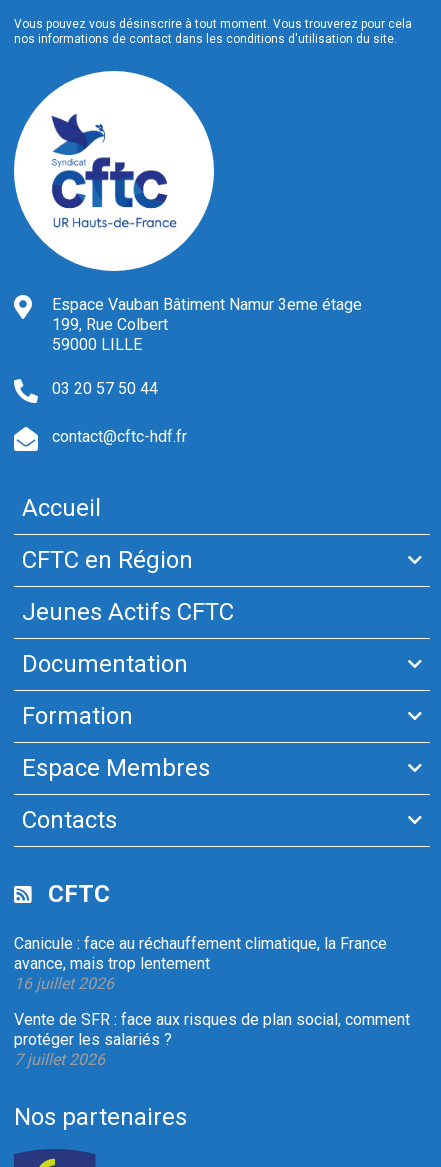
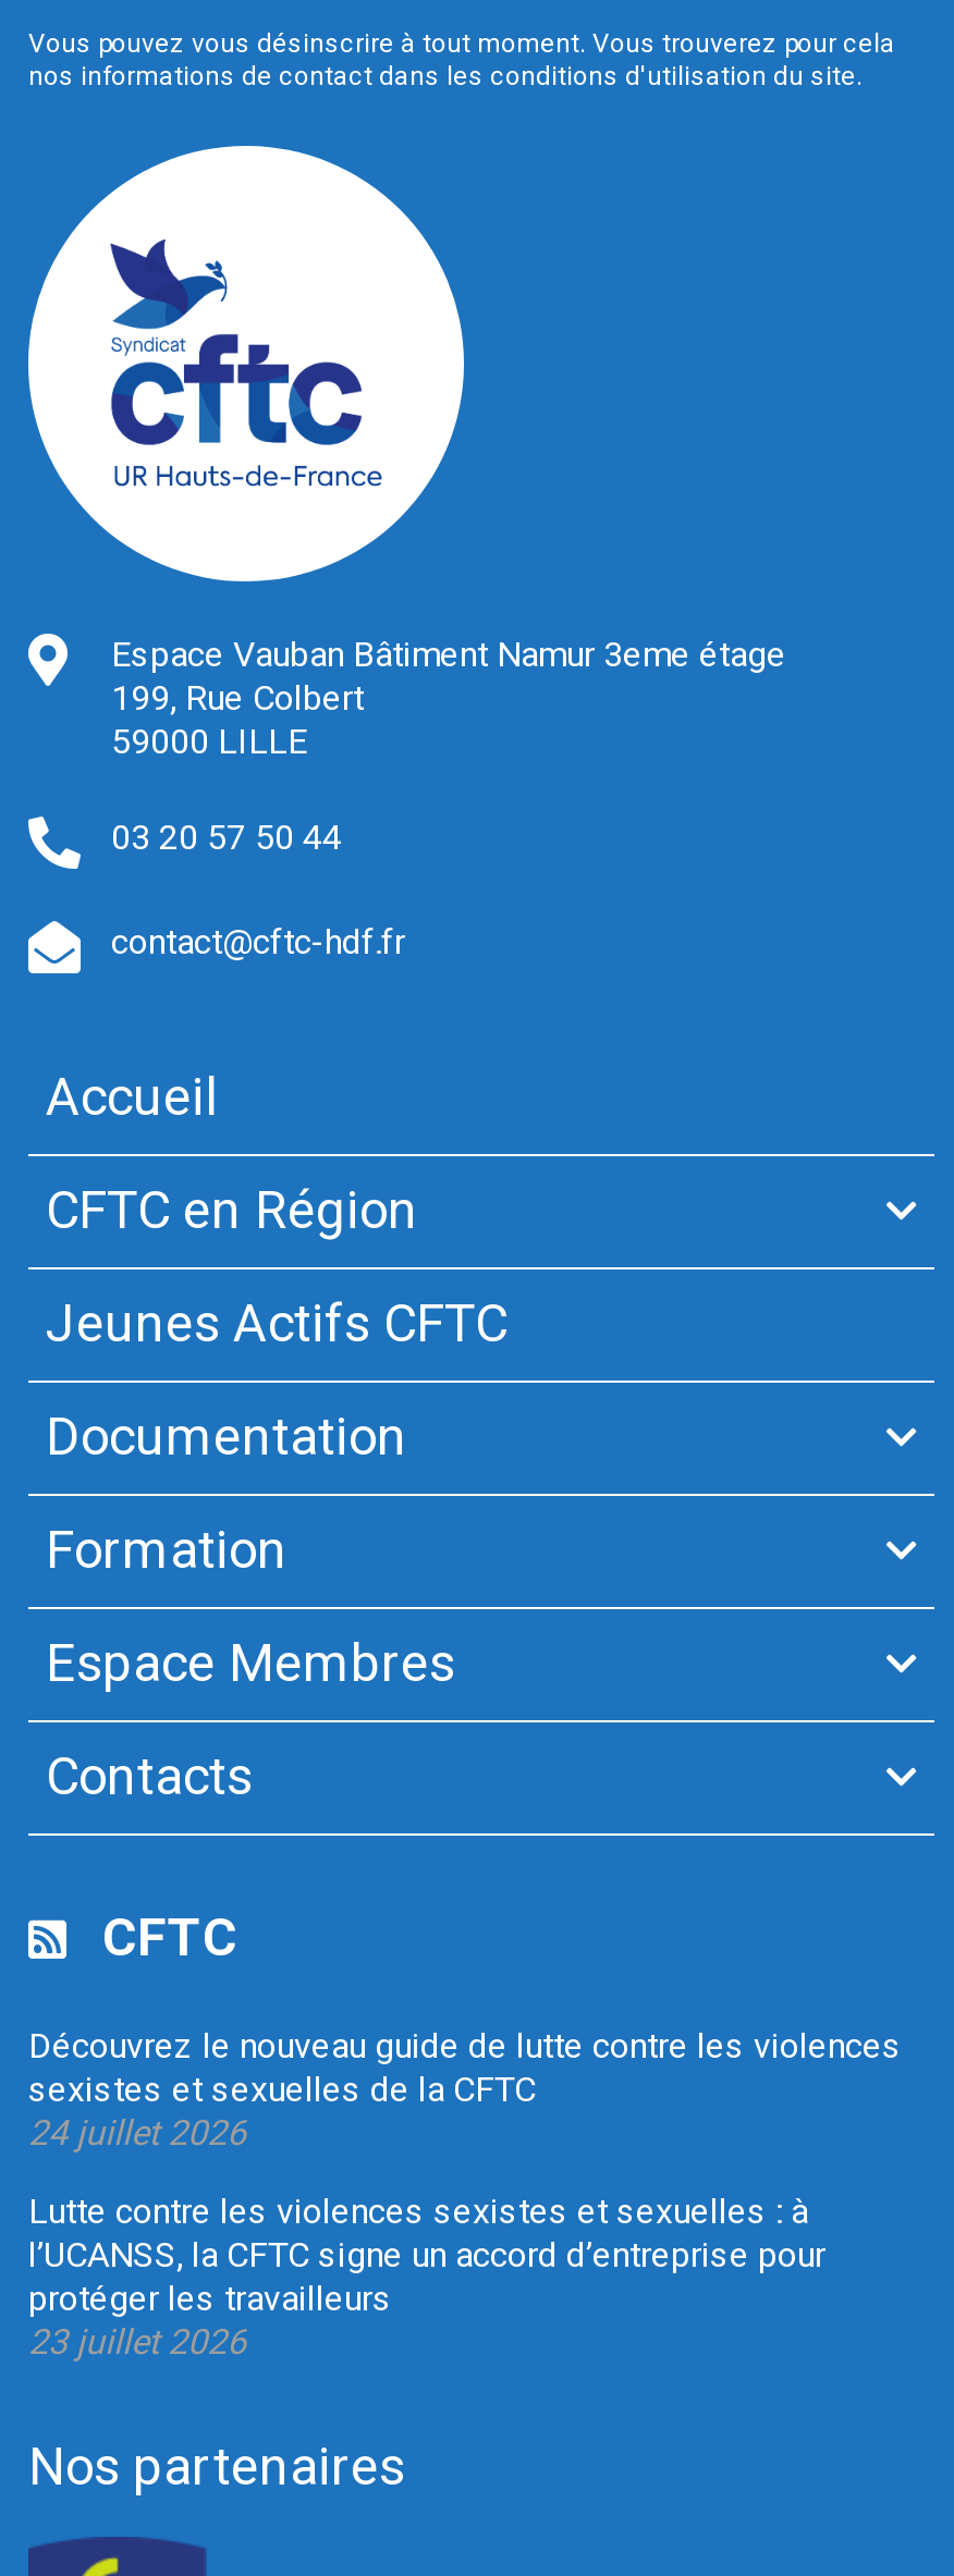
[14,933,387,992] Canicule : face au réchauffement climatique, la France | avance, mais trop lentement | 16 juillet 2026 -> [28,2024,902,2152] Découvrez le nouveau guide de lutte contre les violences | sexistes et sexuelles de la CFTC | 24 juillet 2026
[14,1009,410,1068] Vente de SFR : face aux risques de plan social, comment | protéger les salariés ? | 7 juillet 2026 -> [28,2189,825,2362] Lutte contre les violences sexistes et sexuelles : à | l’UCANSS, la CFTC signe un accord d’entreprise pour | protéger les travailleurs | 23 juillet 2026

